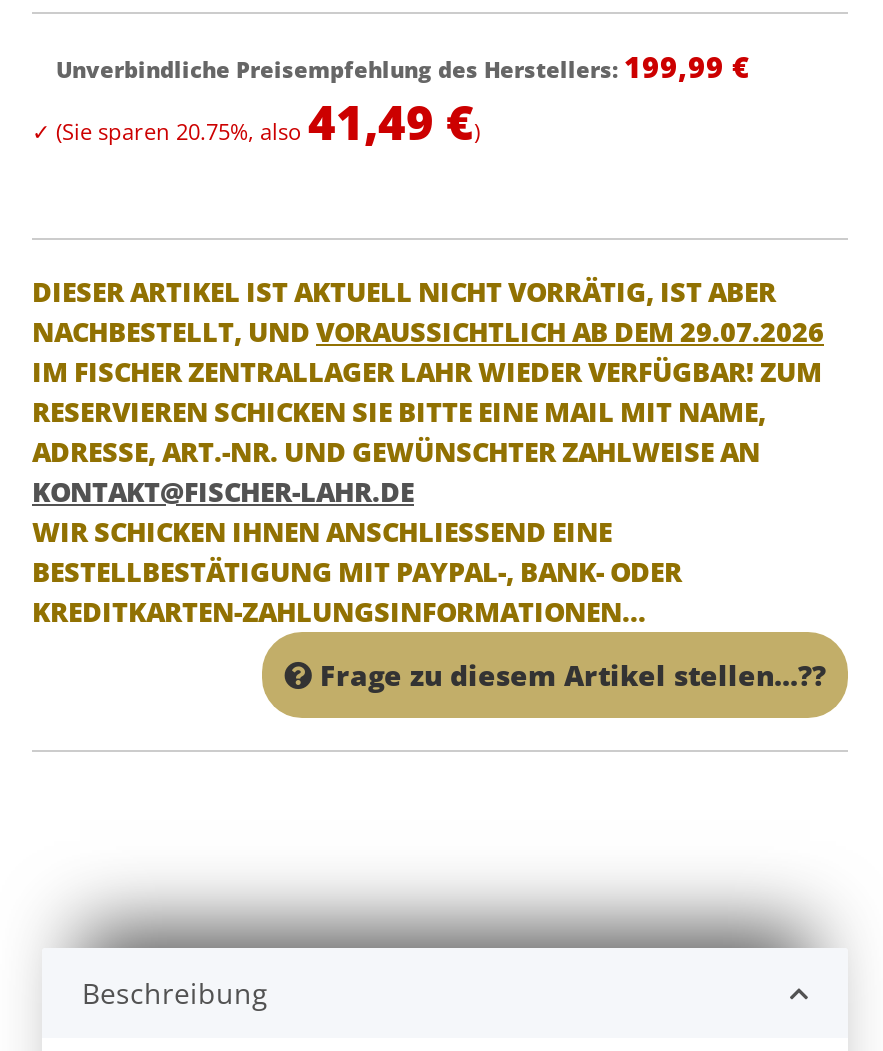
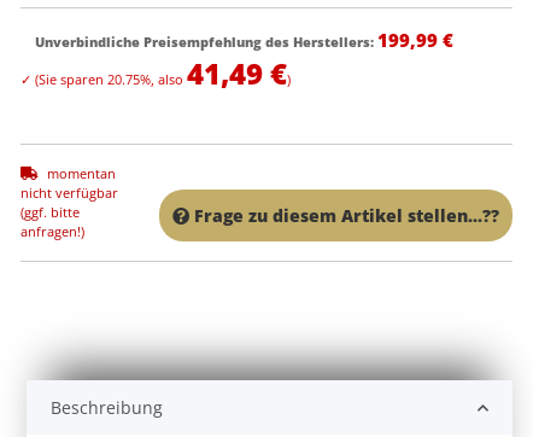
[32,275,824,631] DIESER ARTIKEL IST AKTUELL NICHT VORRÄTIG, IST ABER | NACHBESTELLT, UND VORAUSSICHTLICH AB DEM 29.07.2026 | IM FISCHER ZENTRALLAGER LAHR WIEDER VERFÜGBAR! ZUM | RESERVIEREN SCHICKEN SIE BITTE EINE MAIL MIT NAME, | ADRESSE, ART.-NR. UND GEWÜNSCHTER ZAHLWEISEAN | KONTAKT@FISCHER-LAHR.DE | WIR SCHICKEN IHNEN ANSCHLIESSEND EINE B | ESTELLBESTÄTIGUNG MIT PAYPAL-, BANK- ODER K | REDITKARTEN-ZAHLUNGSINFORMATIONEN... -> [20,165,118,241] momentan | nicht verfügbar | (ggf. bitte | anfragen!)

